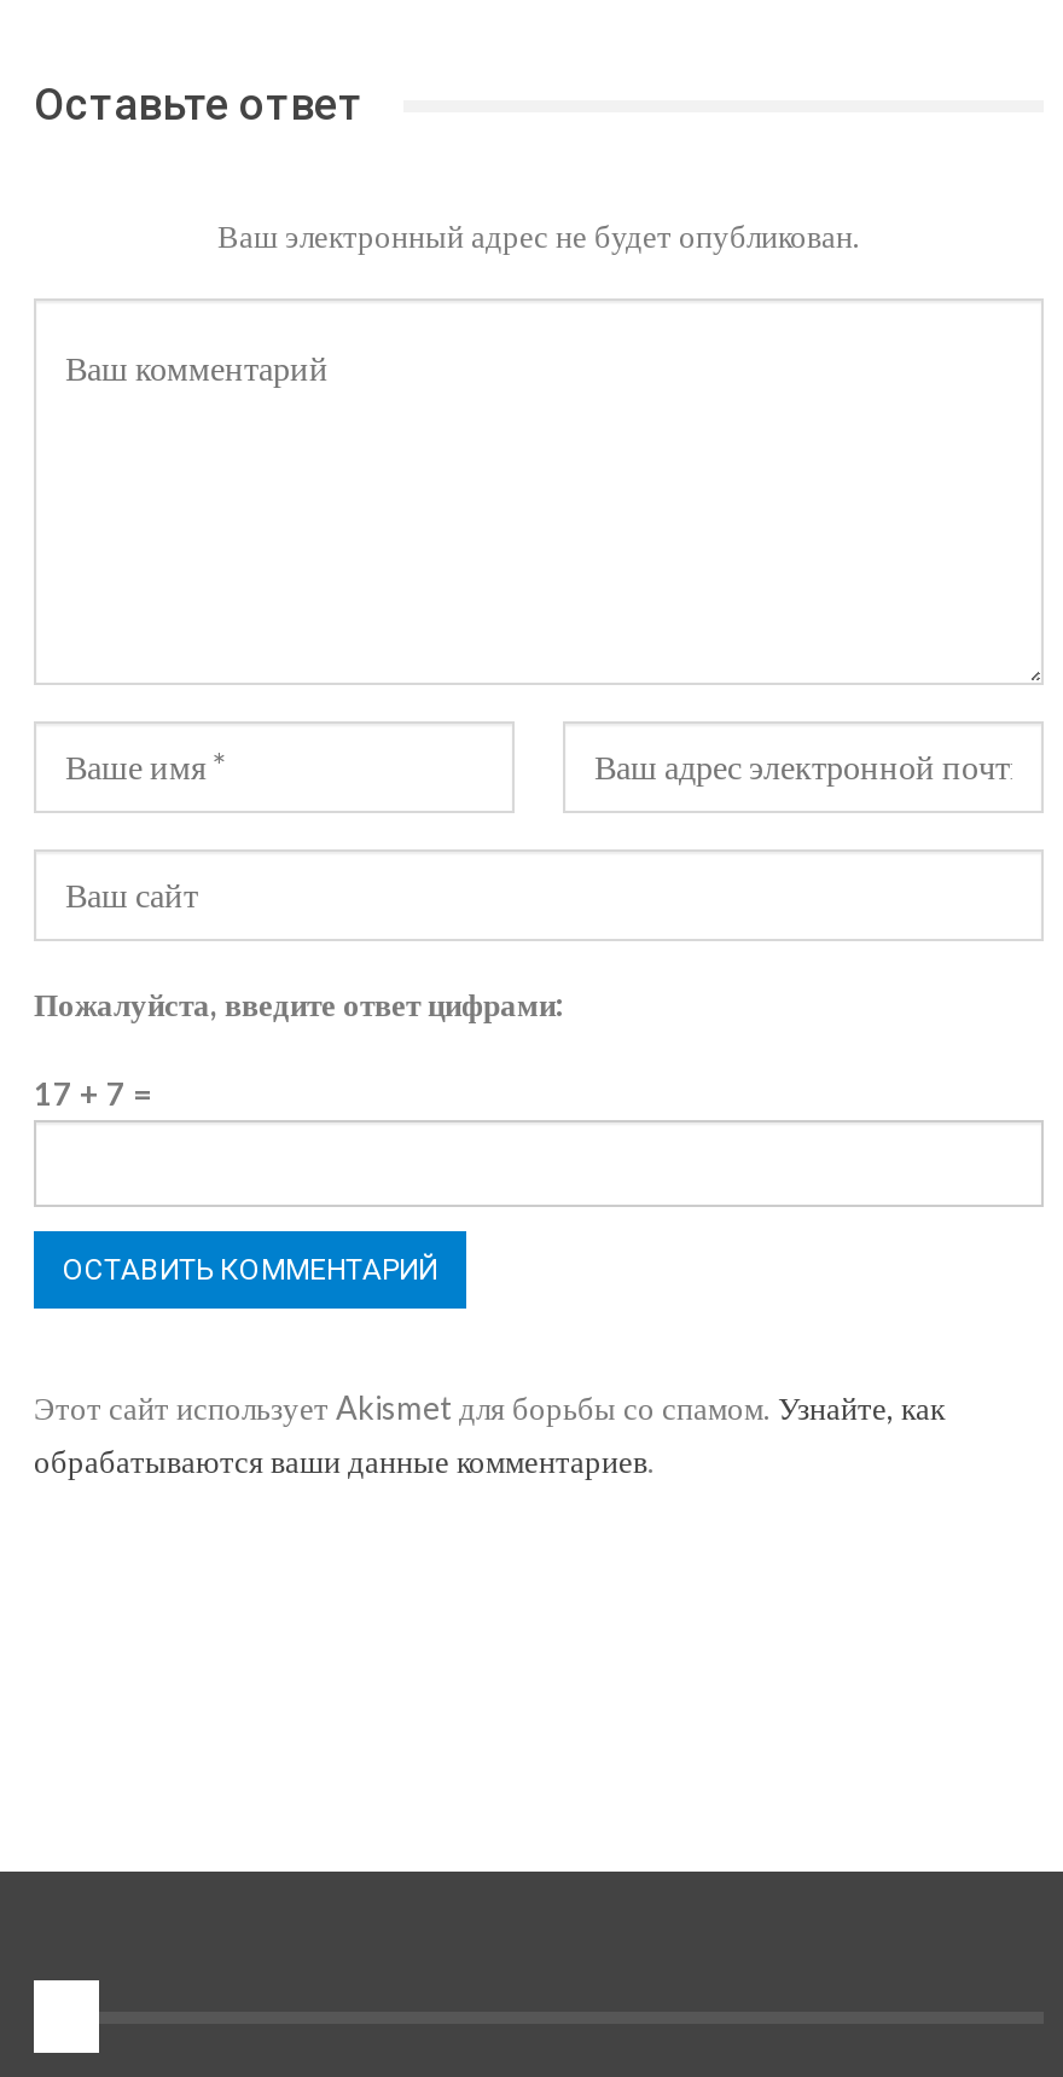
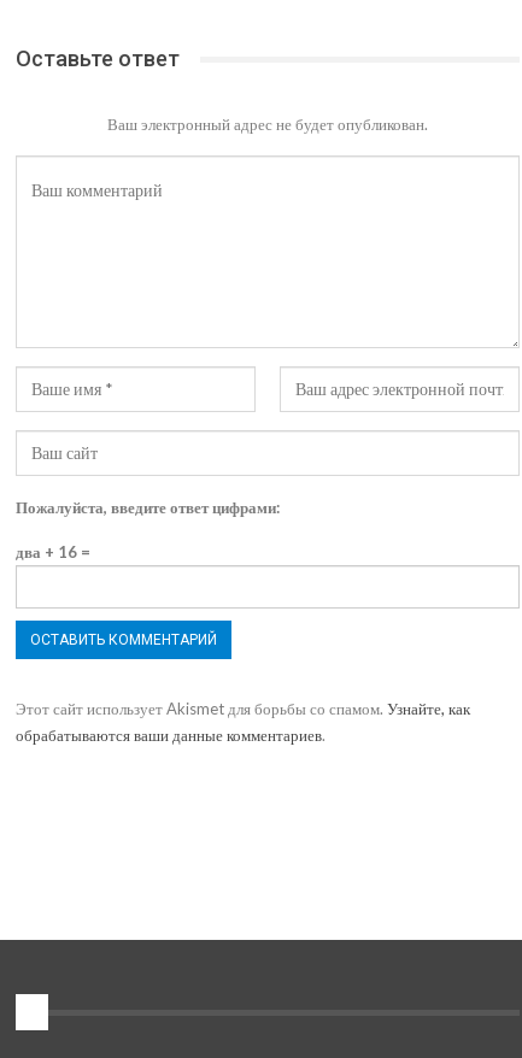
[34,1074,152,1113] 17 + 7 = -> [16,542,90,562] два + 16 =

